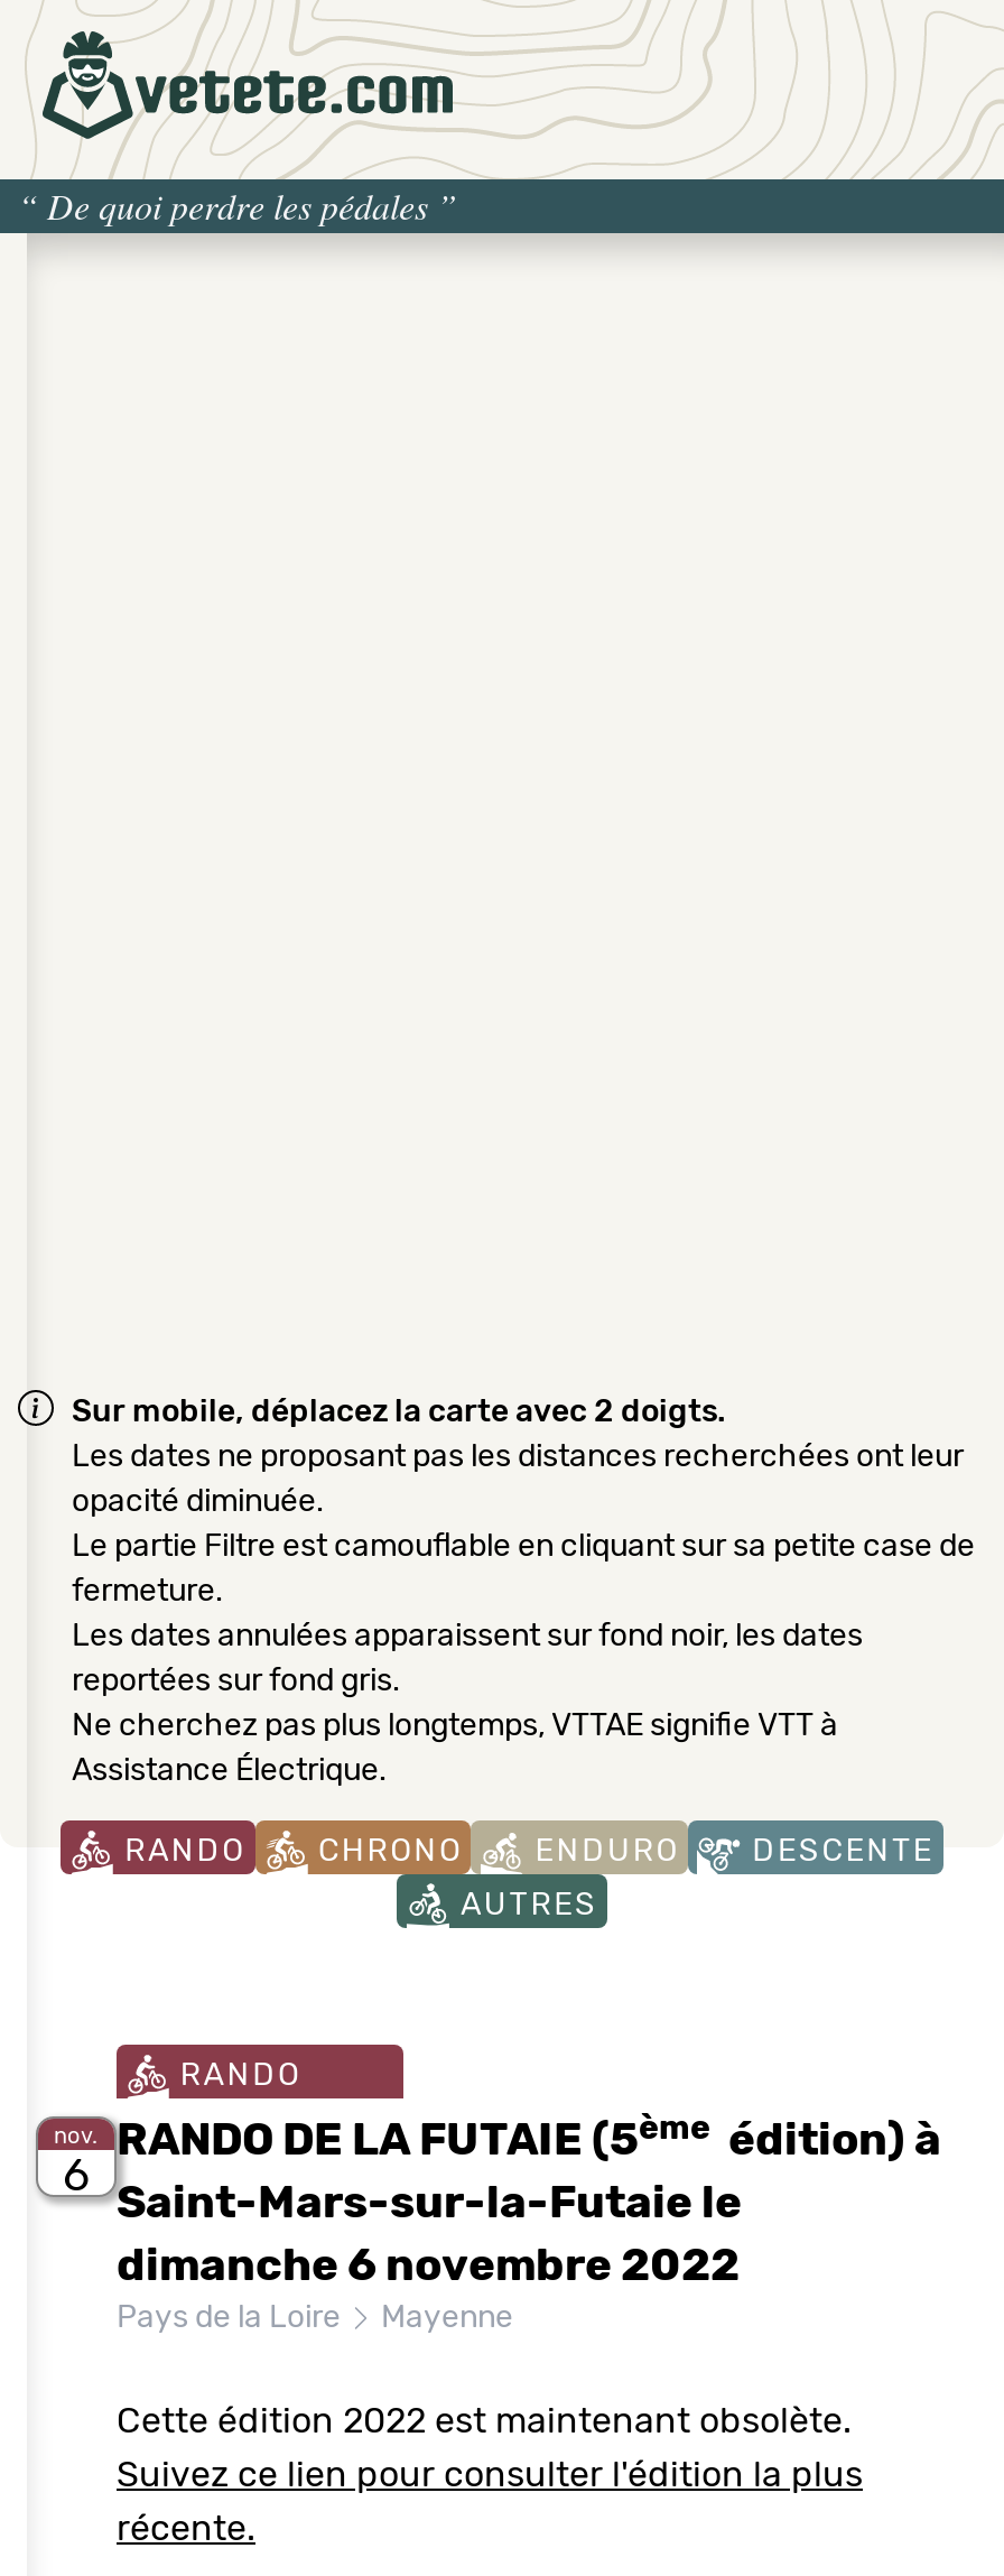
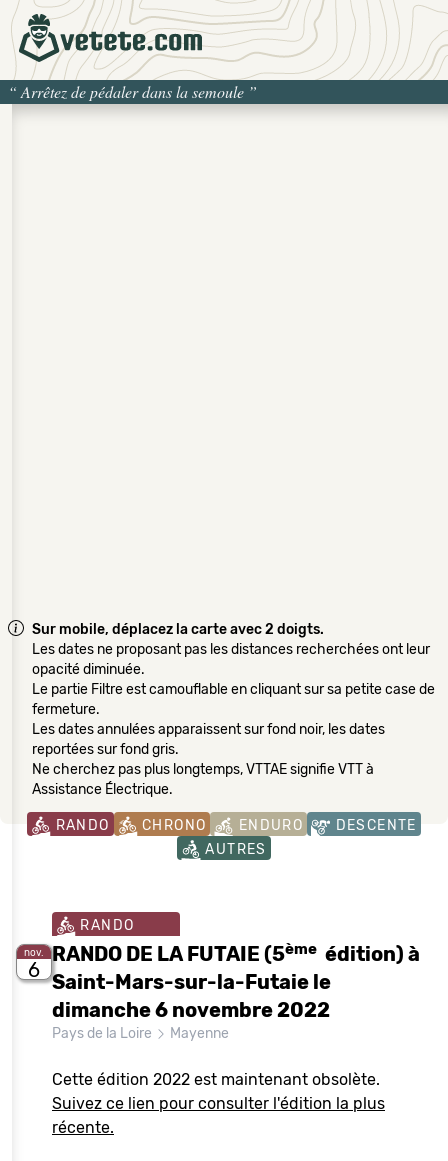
[18,182,457,229] “De quoi perdre les pédales” -> [8,81,257,102] “Arrêtez de pédaler dans la semoule”

